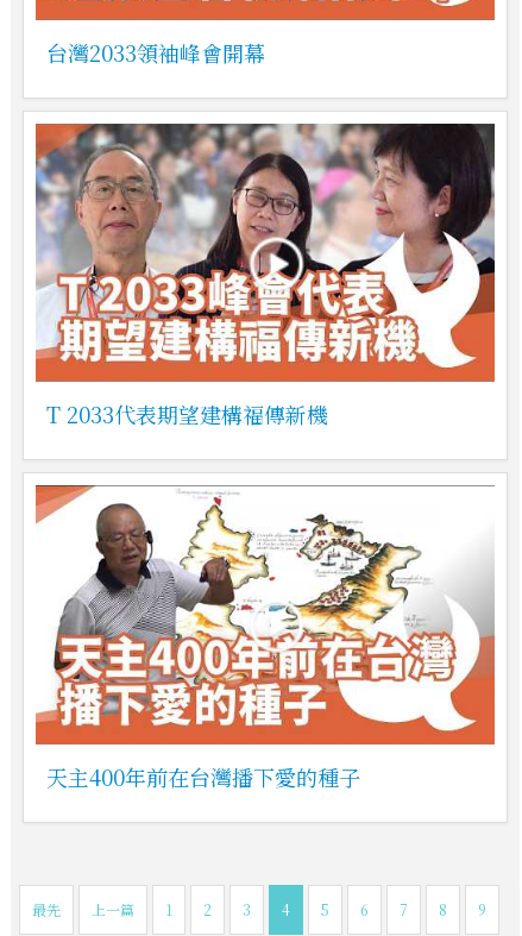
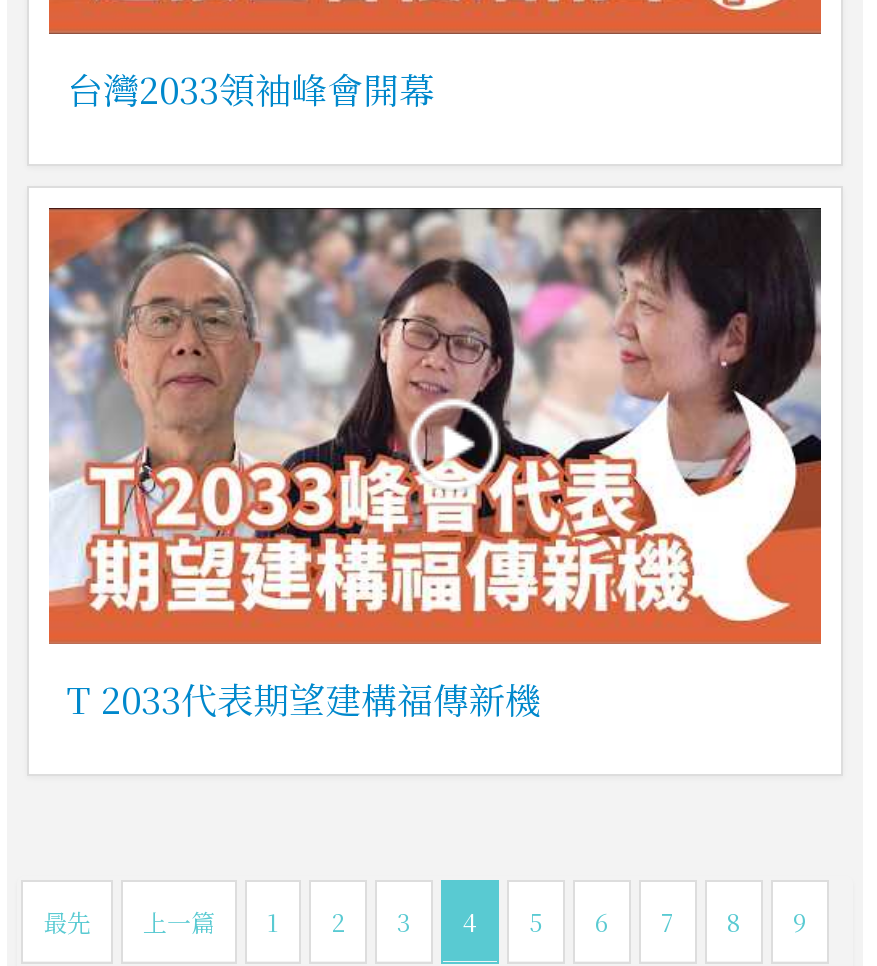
[36,485,495,791] [image] | 天主400年前在台灣播下愛的種子 -> none

